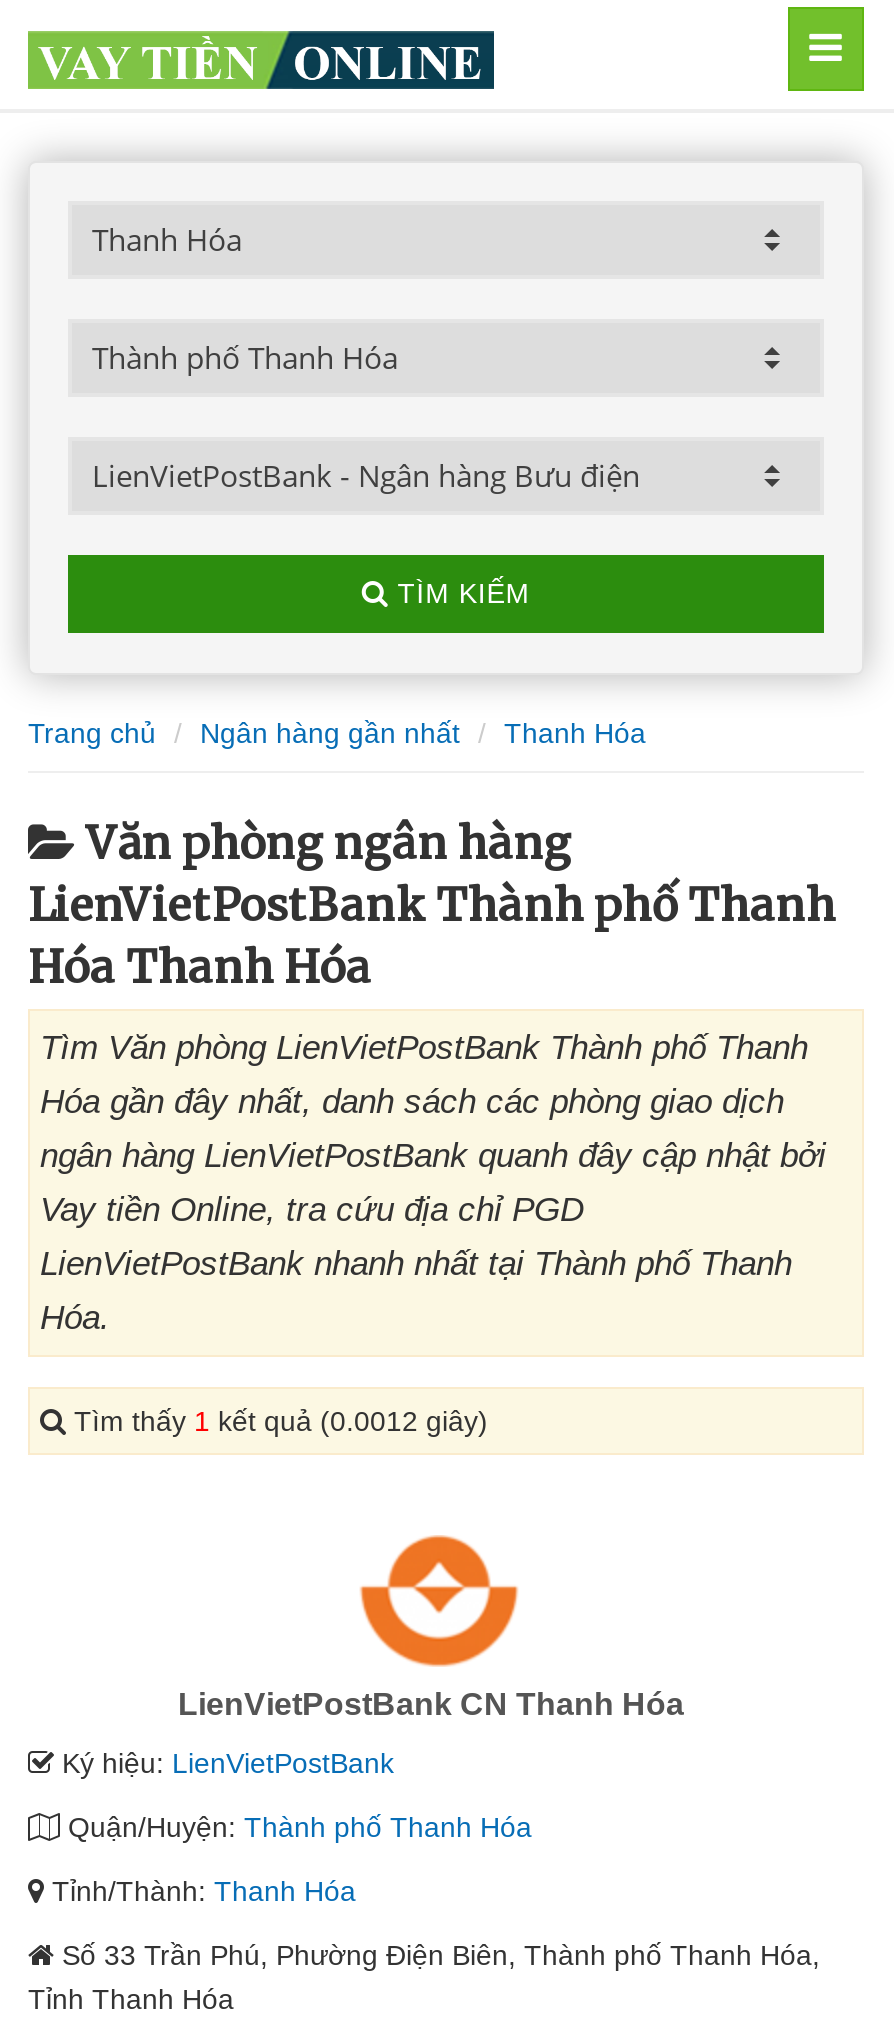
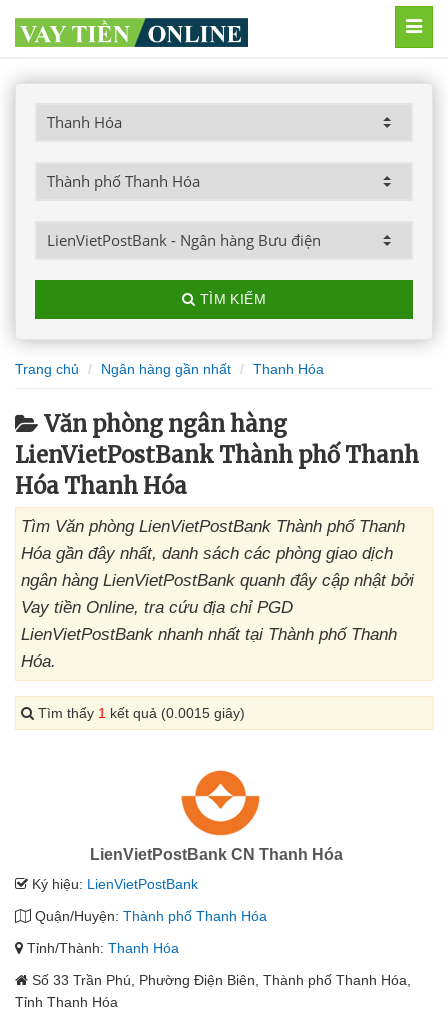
[66,1405,488,1437] Tìm thấy 1 kết quả (0.0012 giây) -> [34,705,245,721] Tìm thấy 1 kết quả (0.0015 giây)

